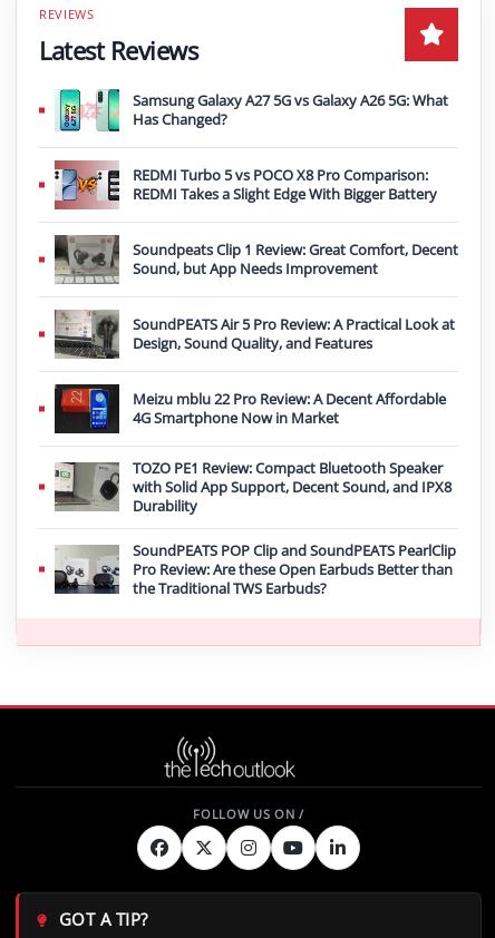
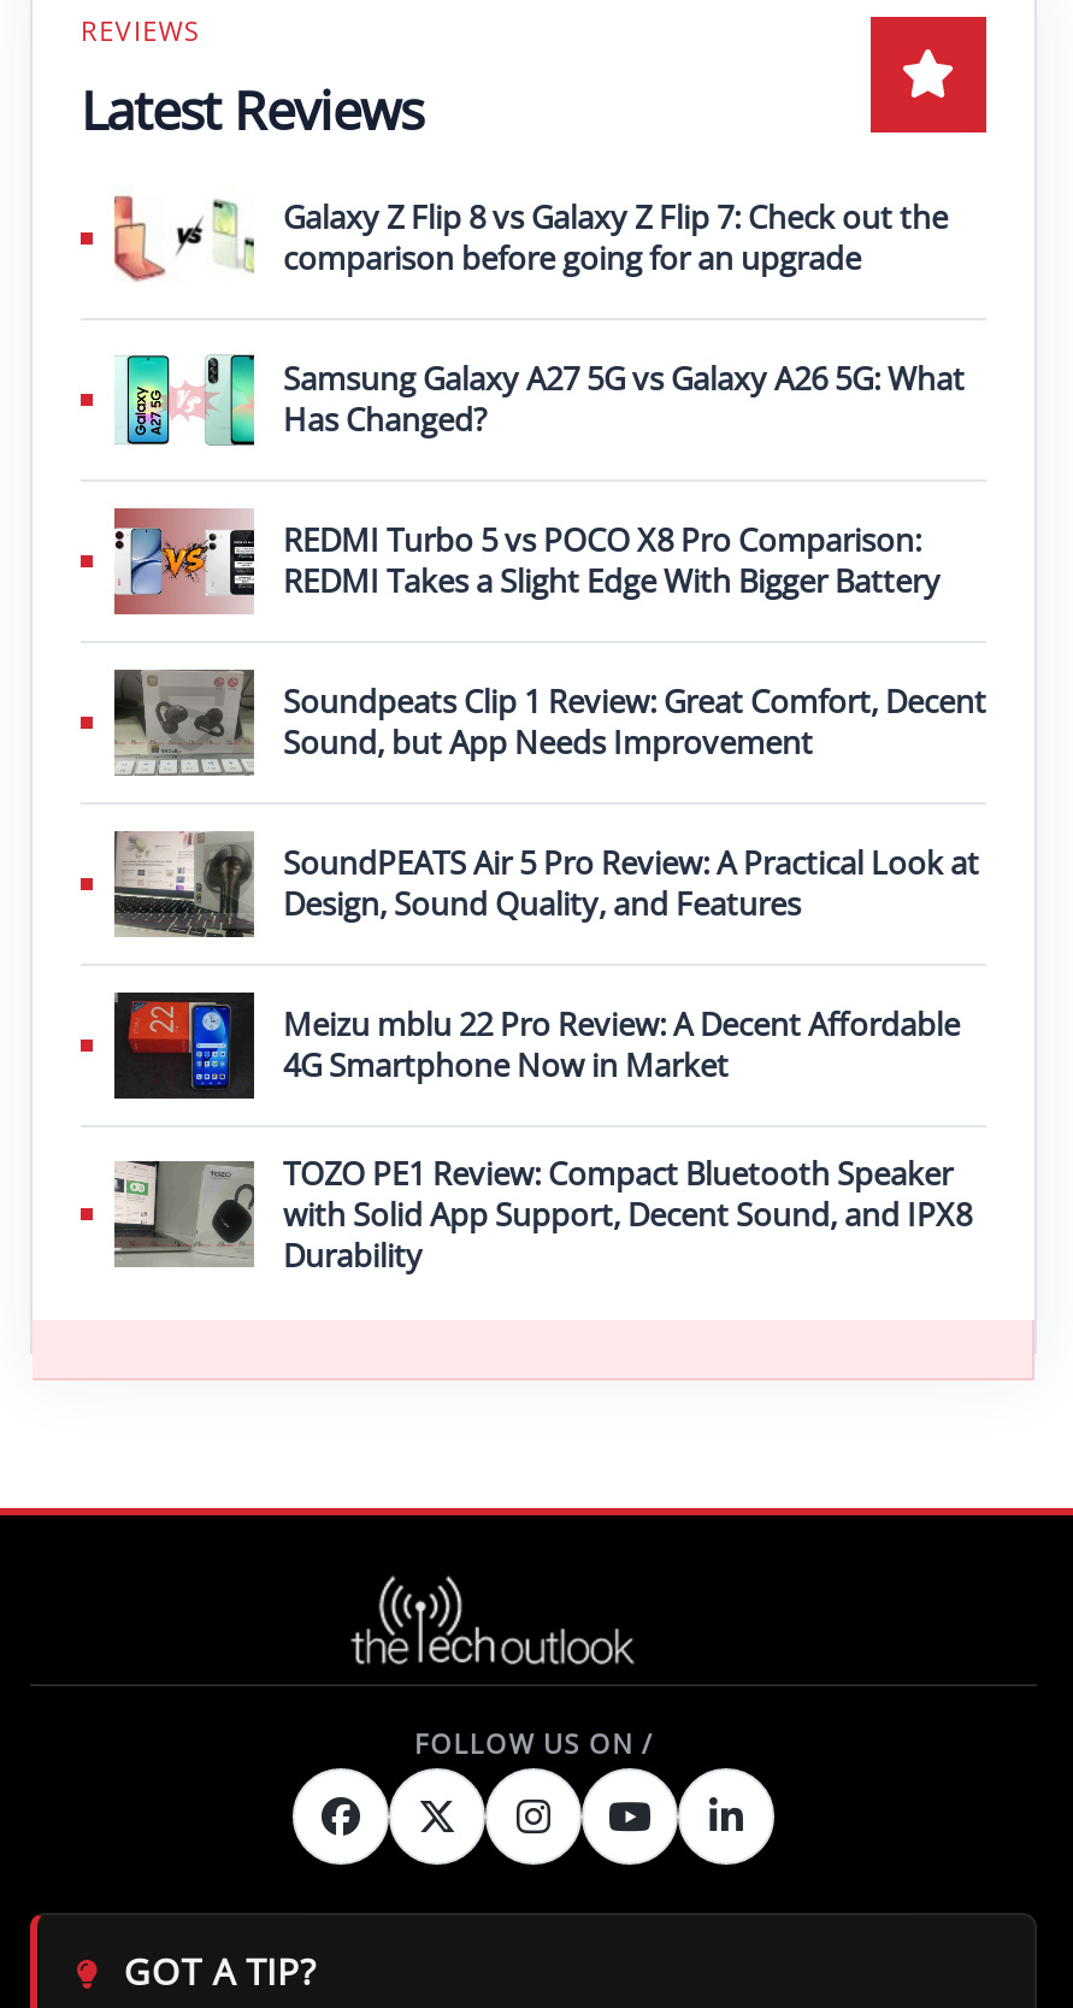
none -> [112,193,948,282] [image] | Galaxy Z Flip 8 vs Galaxy Z Flip 7: Check out the | comparison before going for an upgrade
moved [56,88,458,515] -> [117,352,986,1276]: [image] | Samsung Galaxy A27 5G vs Galaxy A26 5G: What | Has Changed? | ... | with Solid App Support, Decent Sound, and IPX8 | Durability
[55,540,456,598] [image] | SoundPEATS POP Clip and SoundPEATS PearlClip | Pro Review: Are these Open Earbuds Better than | the Traditional TWS Earbuds? -> none

